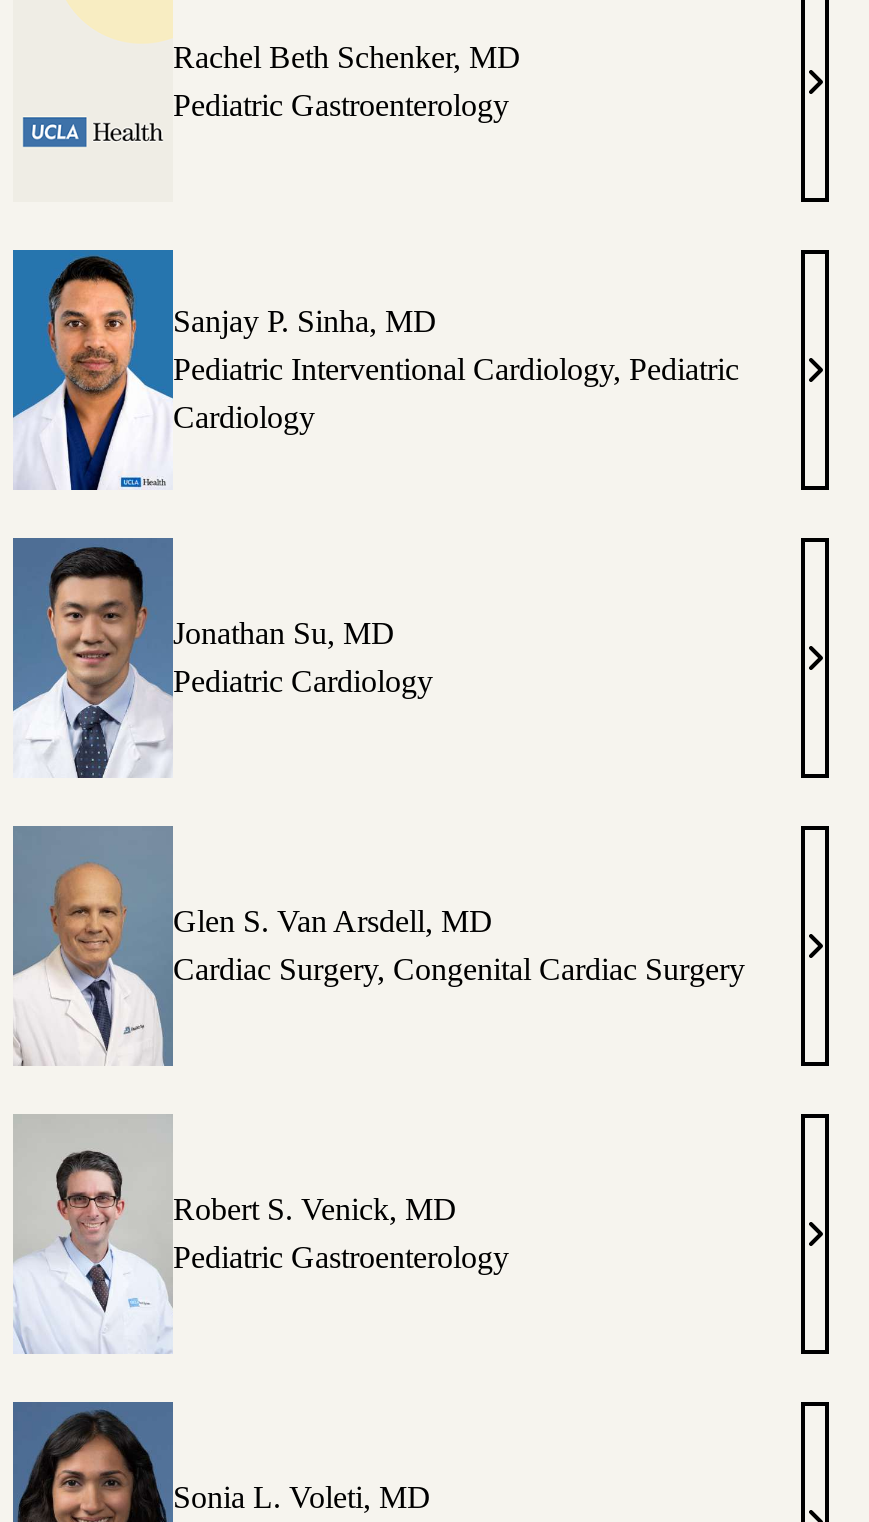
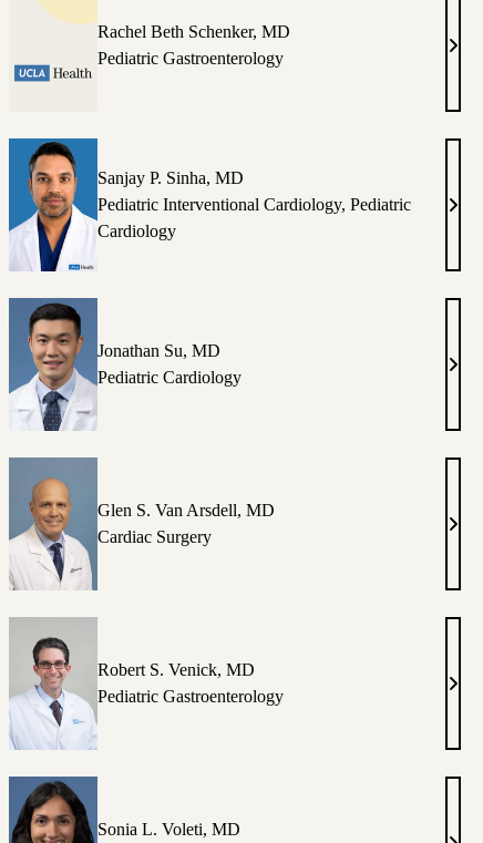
[173,952,745,986] Cardiac Surgery, Congenital Cardiac Surgery -> [97,528,212,546] Cardiac Surgery

